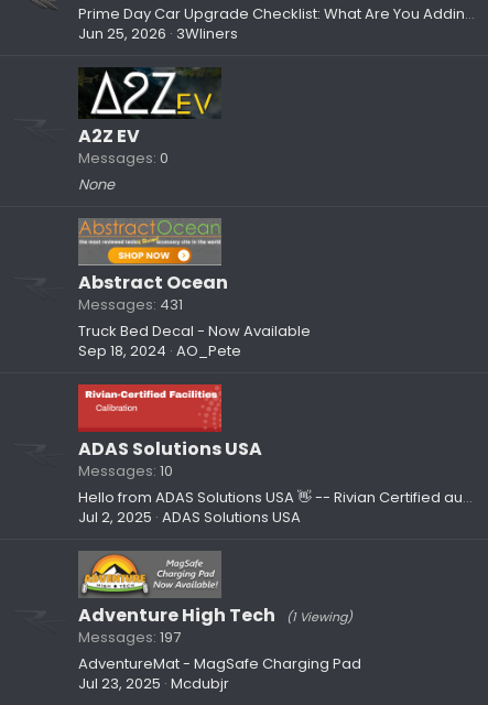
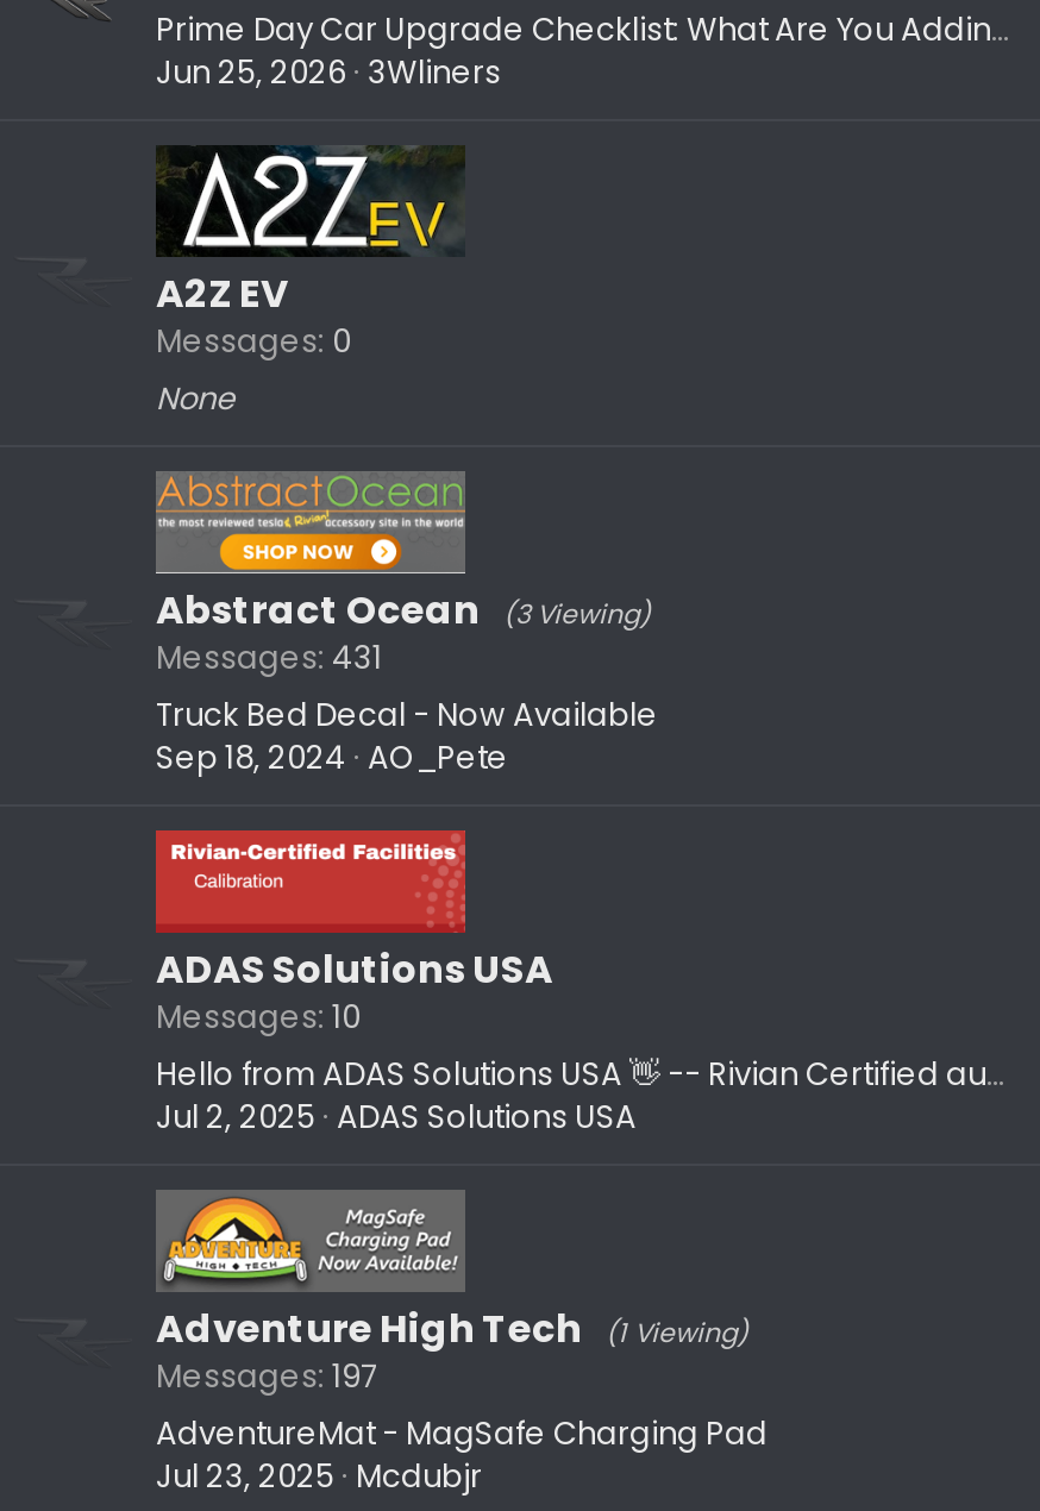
none -> [503,596,651,634] (3 Viewing)

